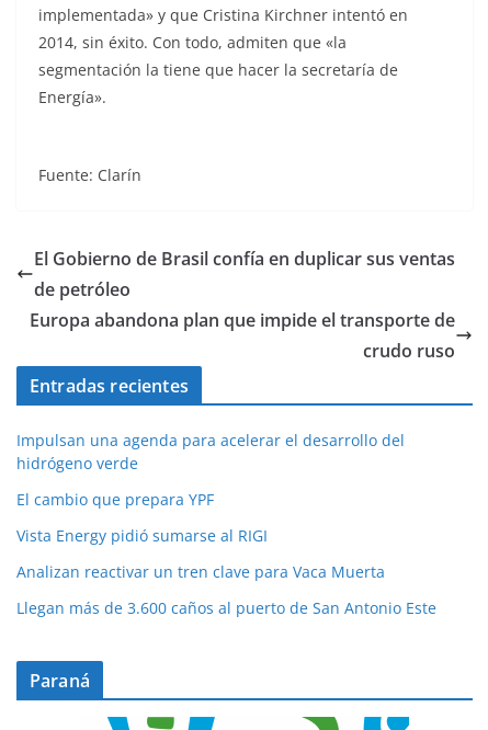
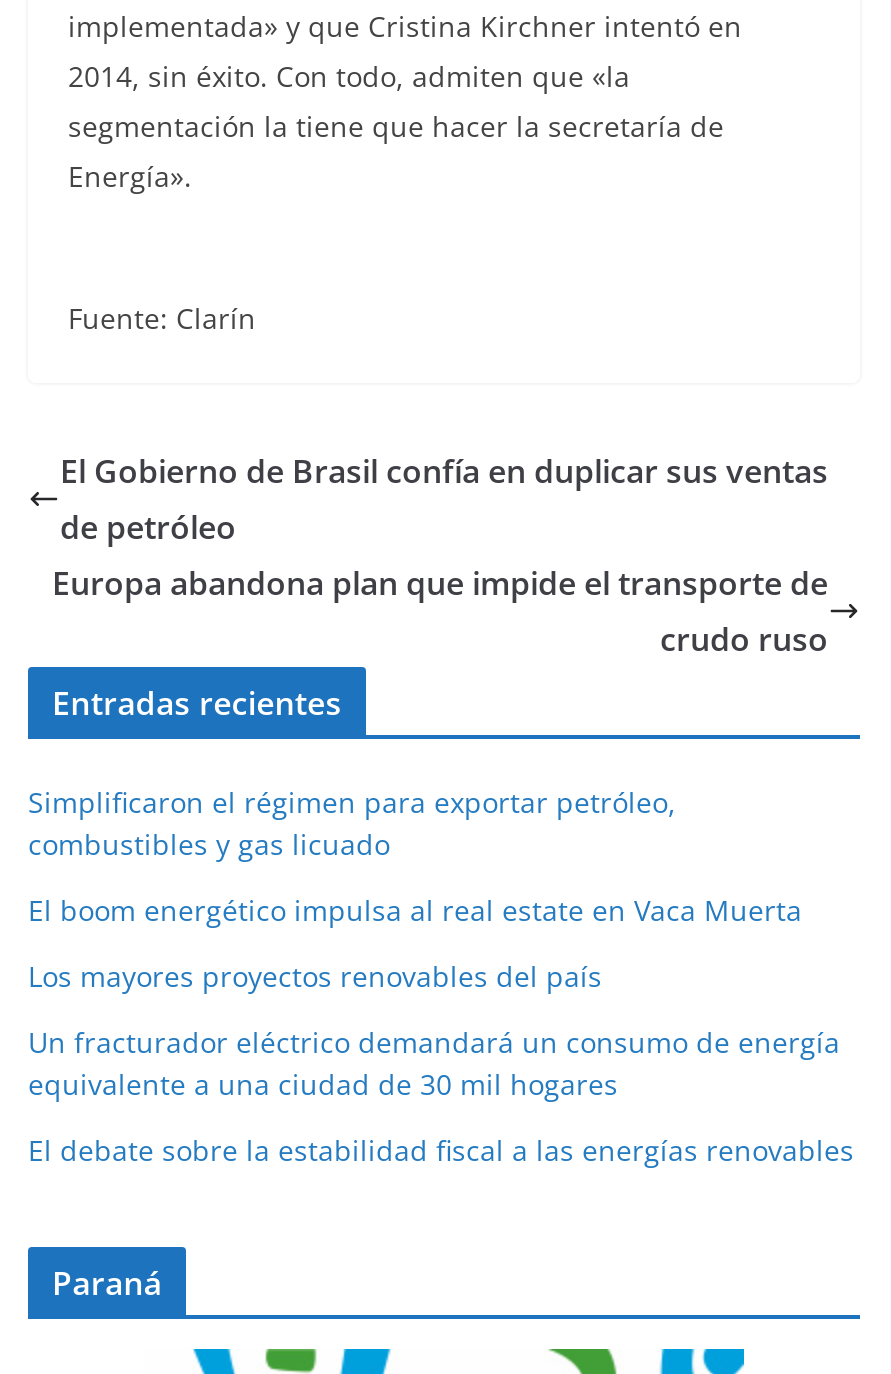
[16,430,405,474] Impulsan una agenda para acelerar el desarrollo del | hidrógeno verde -> [28,784,676,864] Simplificaron el régimen para exportar petróleo, | combustibles y gas licuado
[16,489,214,510] El cambio que prepara YPF -> [28,892,802,930] El boom energético impulsa al real estate en Vaca Muerta
[16,525,268,546] Vista Energy pidió sumarse al RIGI -> [28,958,602,996] Los mayores proyectos renovables del país
[16,561,385,582] Analizan reactivar un tren clave para Vaca Muerta -> [28,1024,840,1104] Un fracturador eléctrico demandará un consumo de energía | equivalente a una ciudad de 30 mil hogares
[16,597,436,618] Llegan más de 3.600 caños al puerto de San Antonio Este -> [28,1132,854,1170] El debate sobre la estabilidad fiscal a las energías renovables

